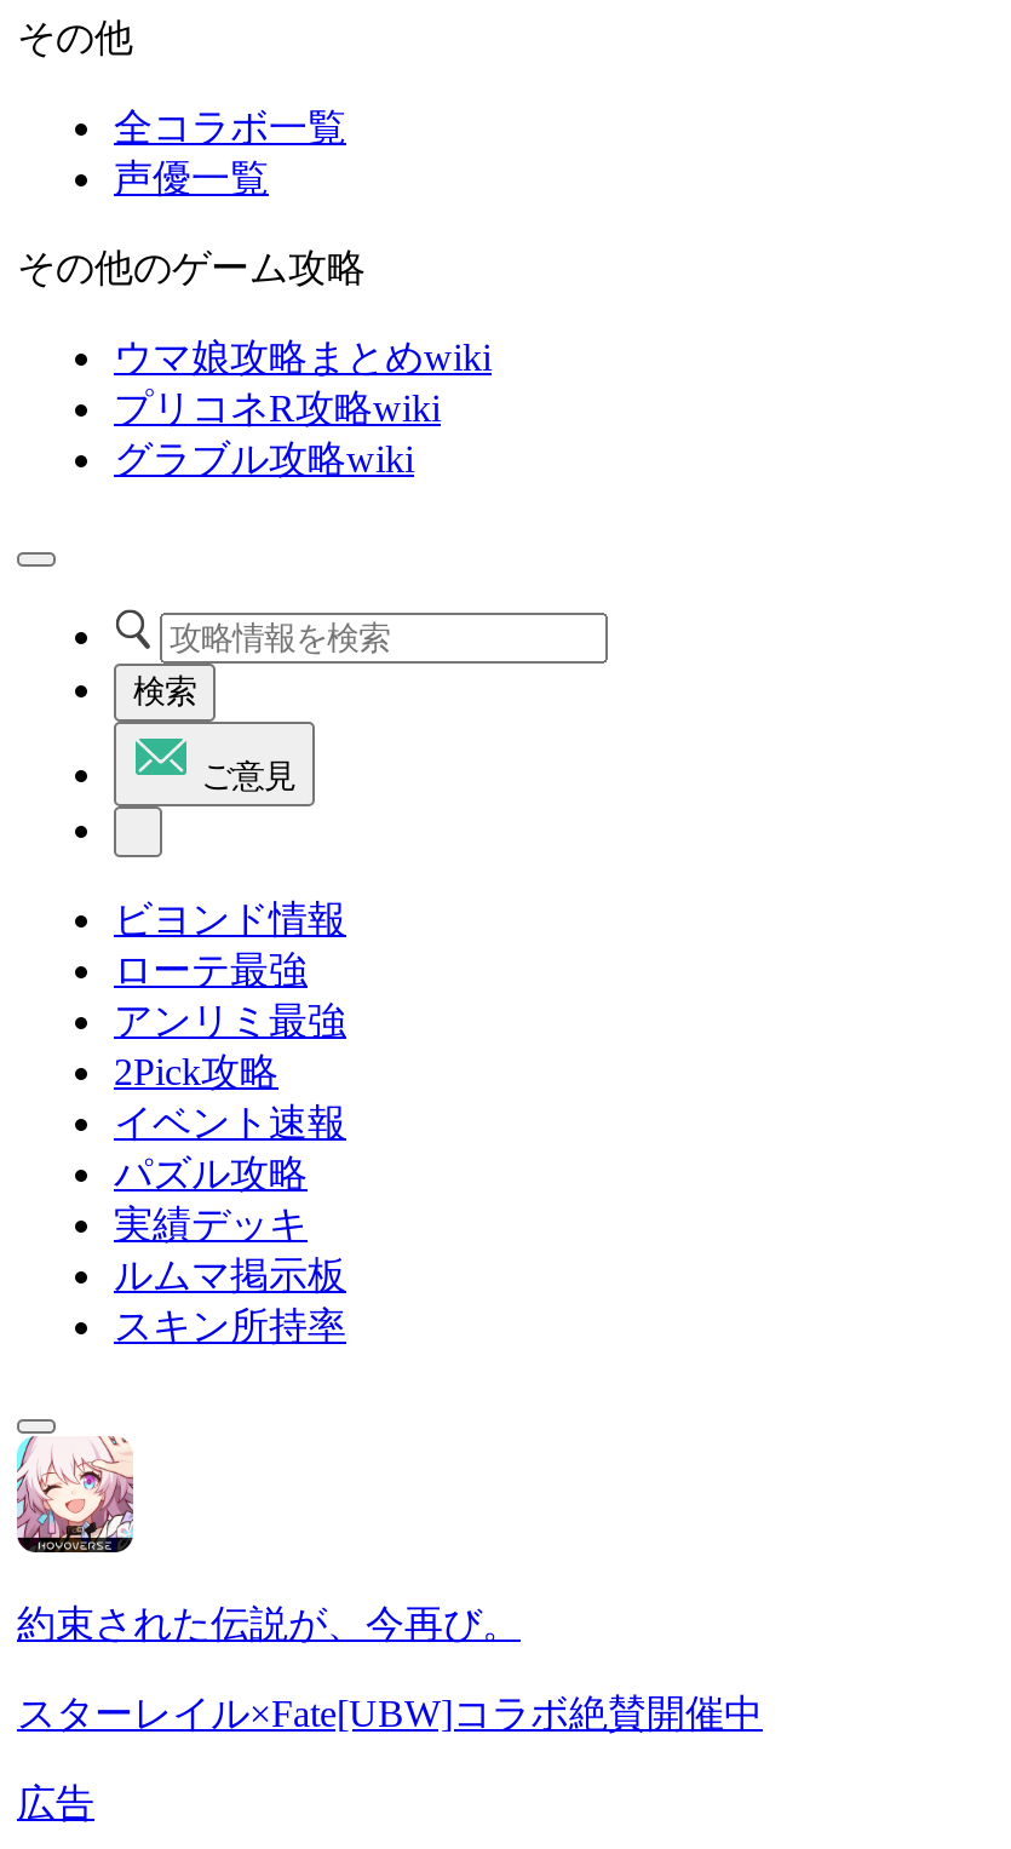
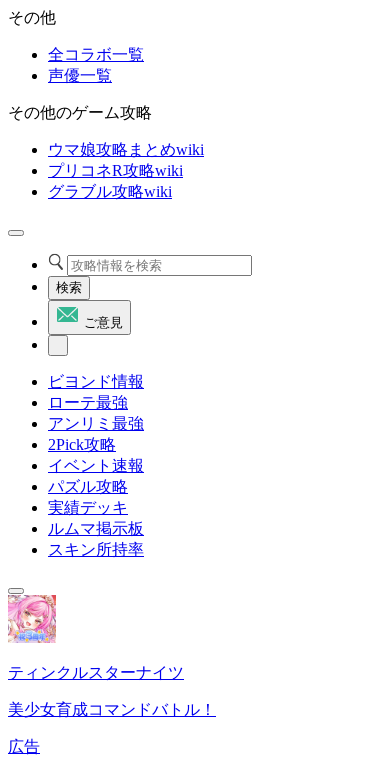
[15,1434,521,1644] [image] | 約束された伝説が、今再び。 -> [7,594,184,681] [image] | ティンクルスターナイツ
[17,1693,763,1734] スターレイル×Fate[UBW]コラボ絶賛開催中 -> [8,701,216,718] 美少女育成コマンドバトル！

